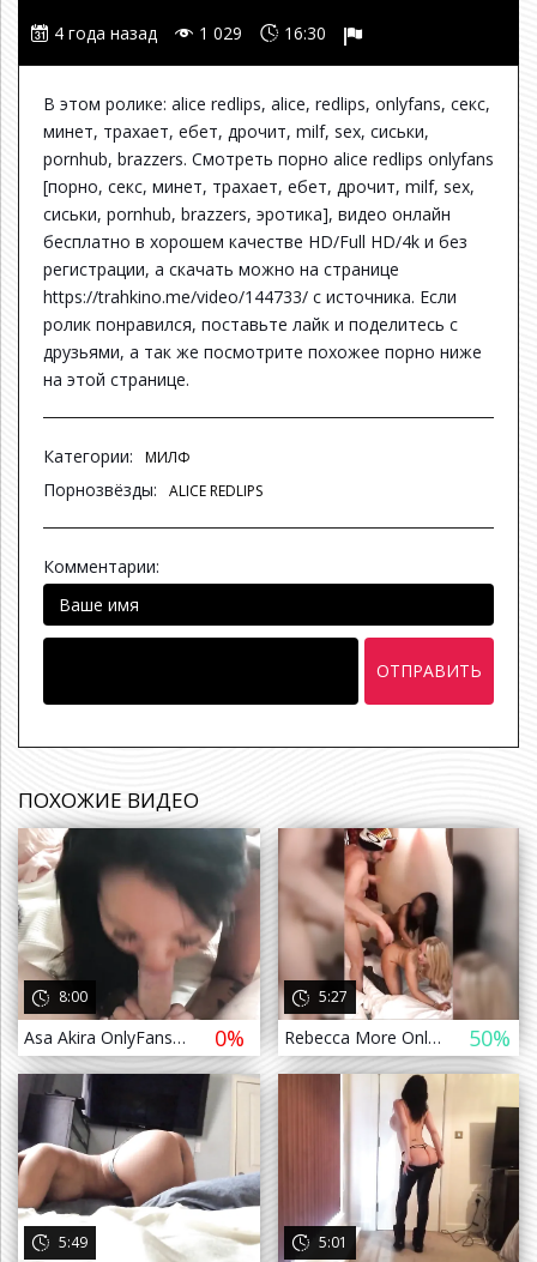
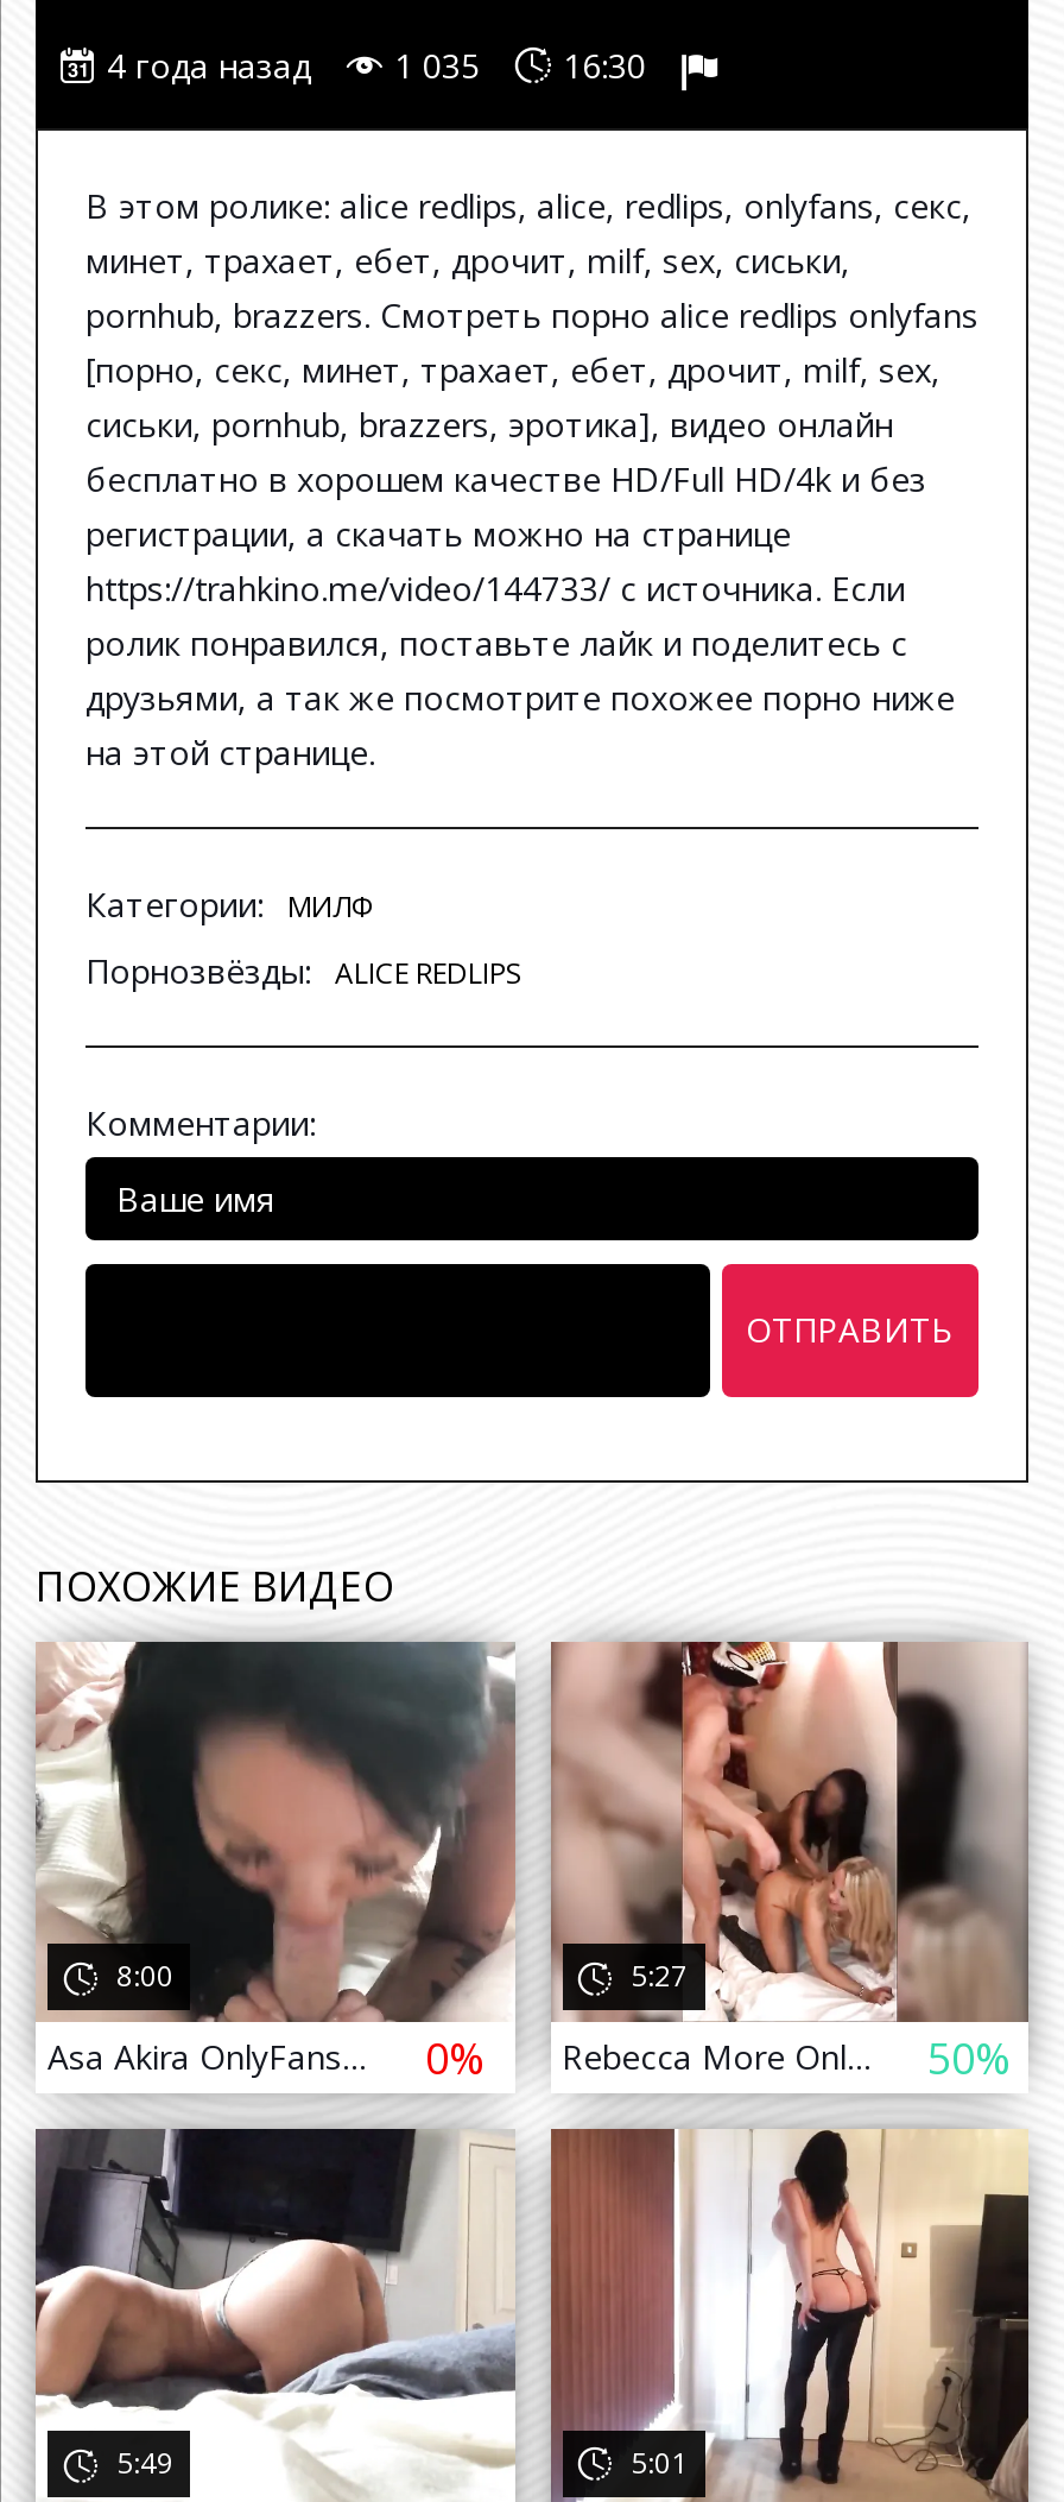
[54,21,326,44] 4 года назад 1 029 16:30 -> [107,43,646,88] 4 года назад 1 035 16:30

